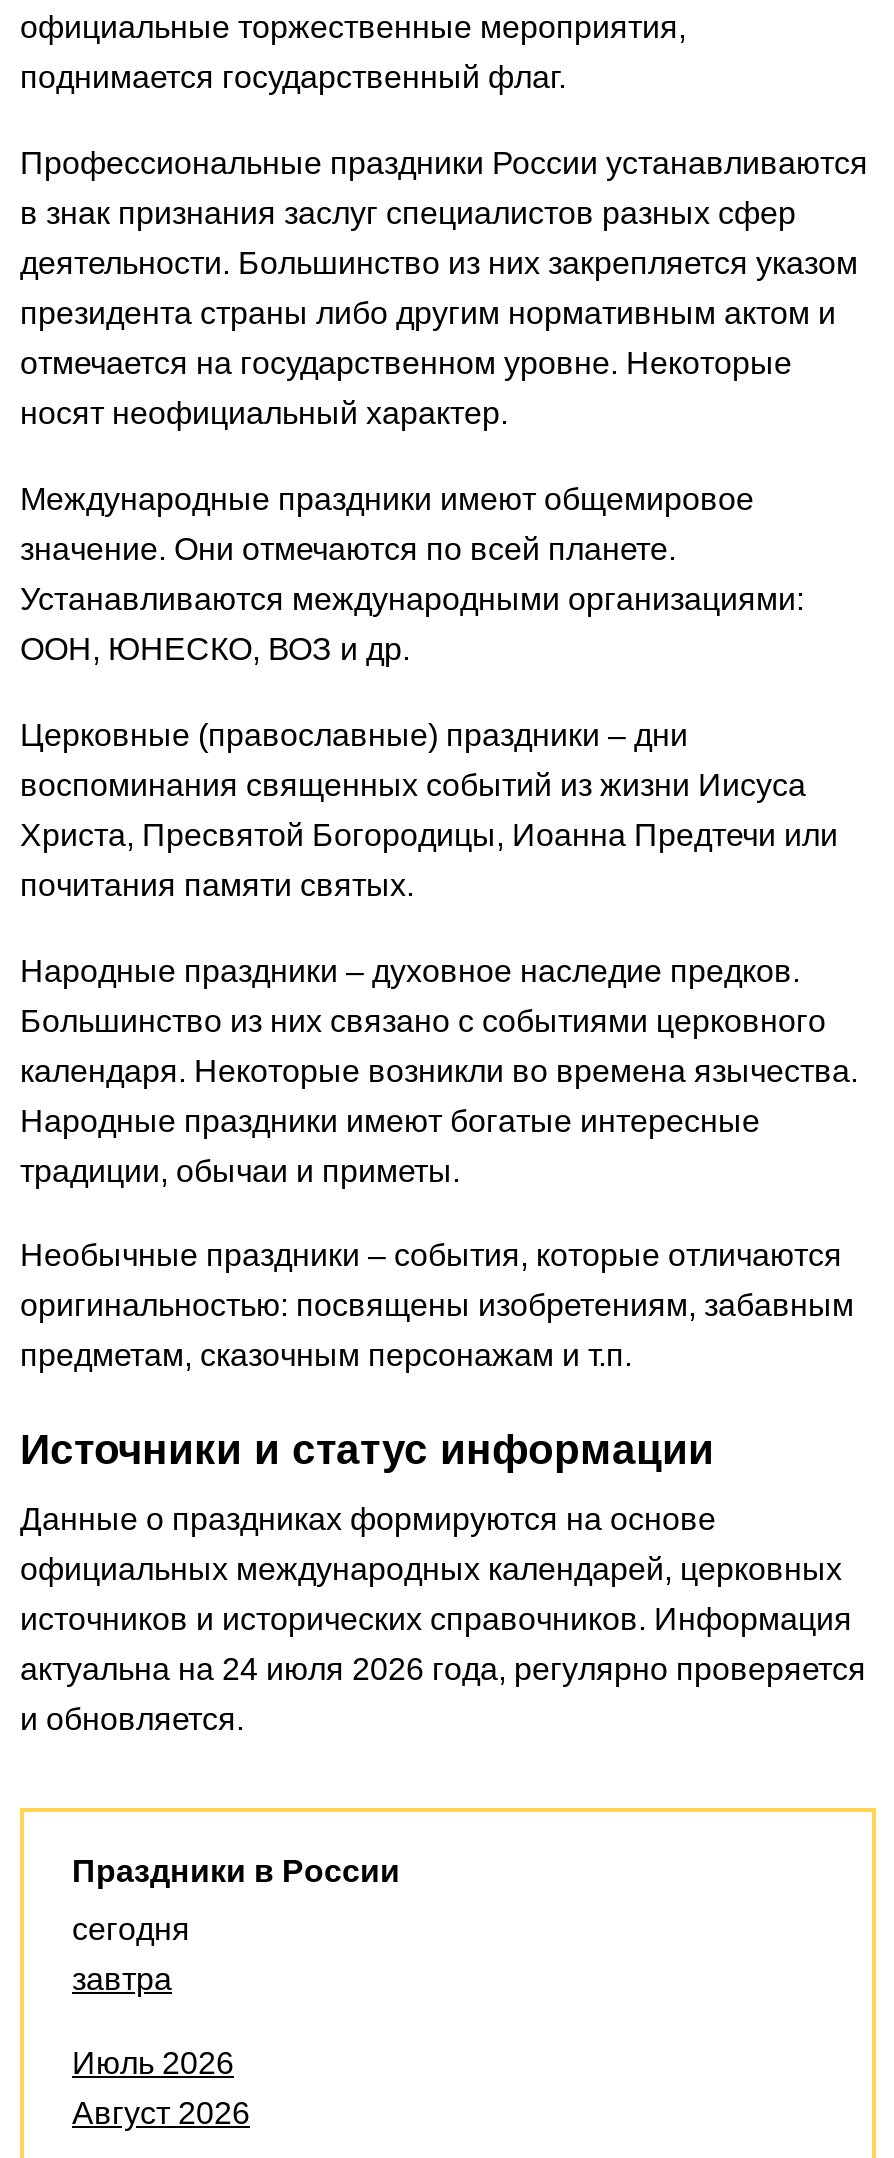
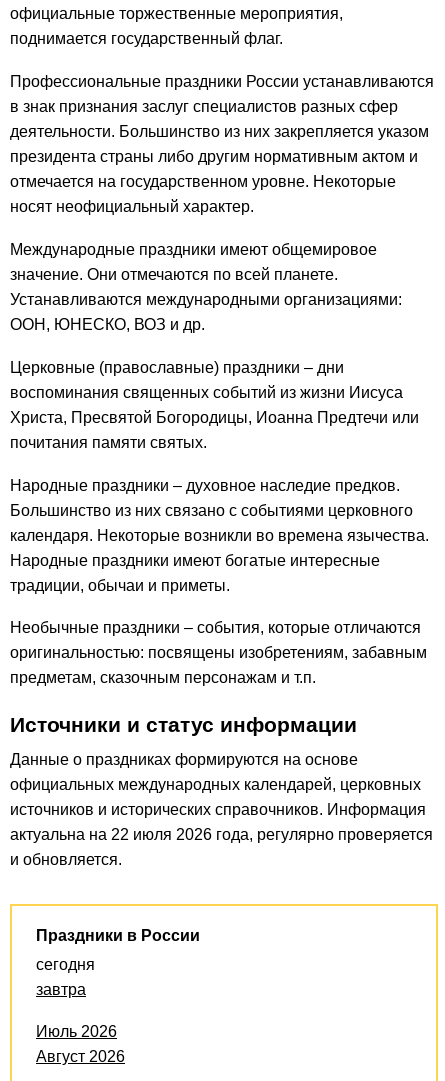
[20,1651,866,1685] актуальна на 24 июля 2026 года, регулярно проверяется -> [10,825,433,842] актуальна на 22 июля 2026 года, регулярно проверяется

